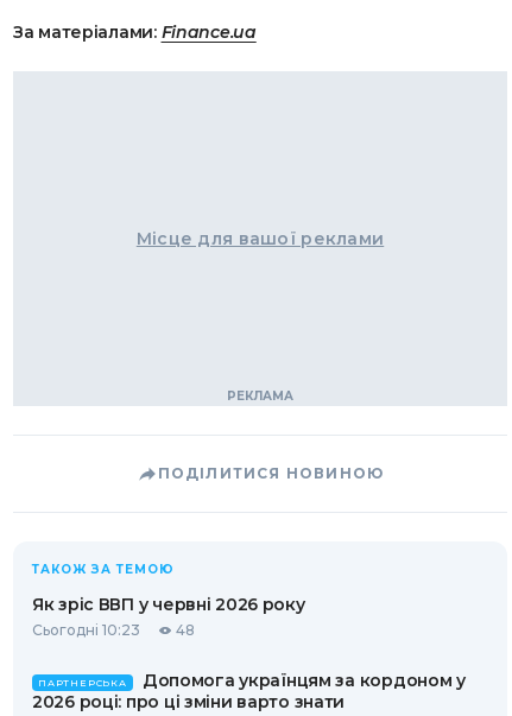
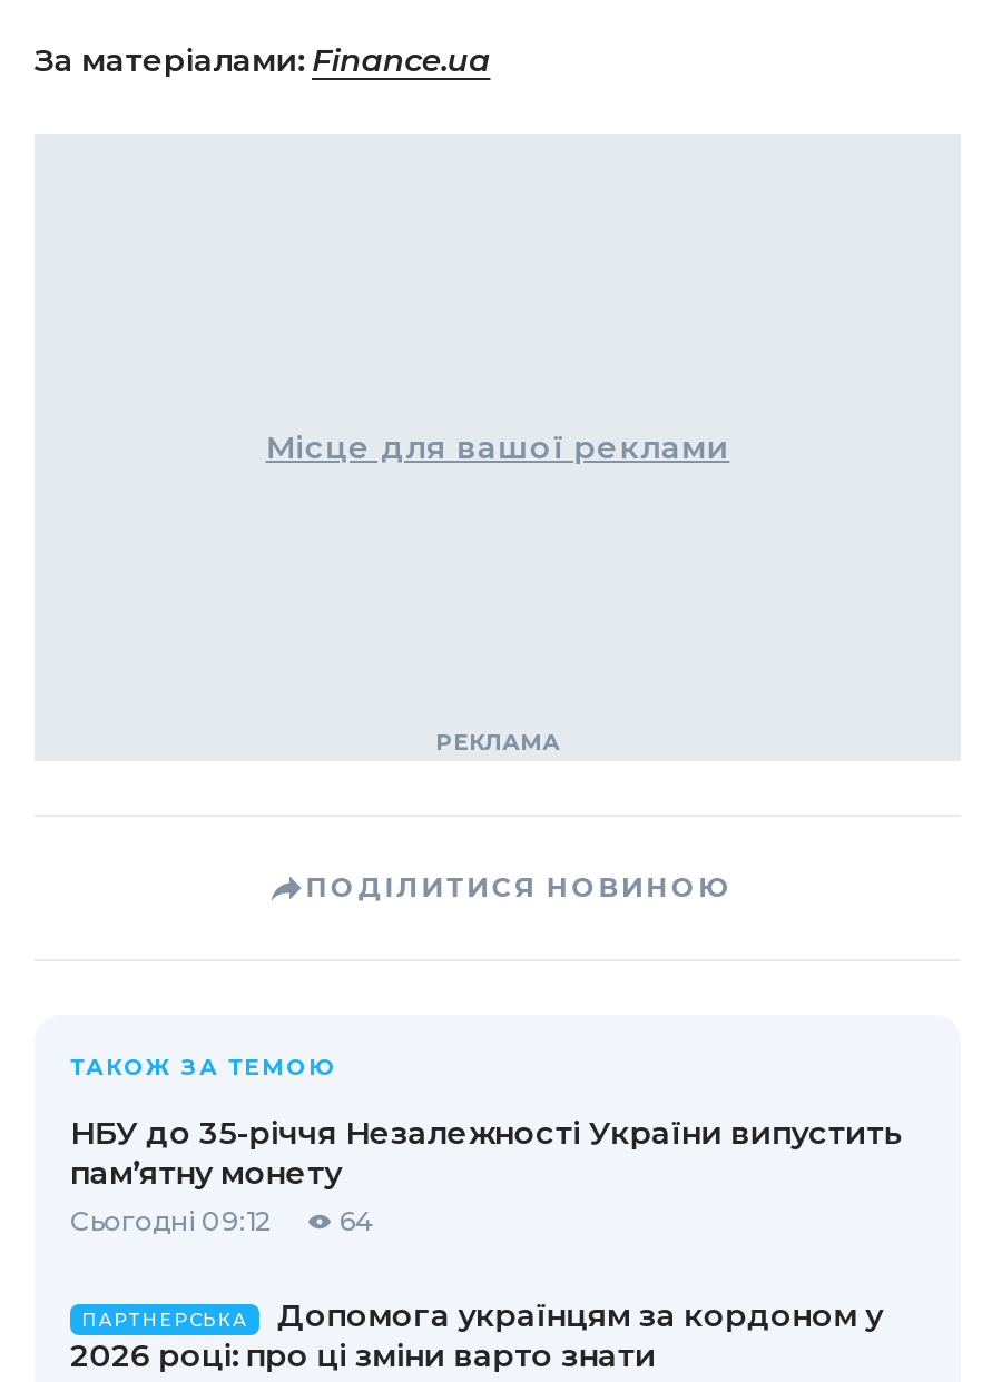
[32,594,305,639] Як зріс ВВП у червні 2026 року | Сьогодні 10:23 | 48 -> [70,1113,901,1237] НБУ до 35-річчя Незалежності України випустить | пам’ятну монету | Сьогодні 09:12 | 64

